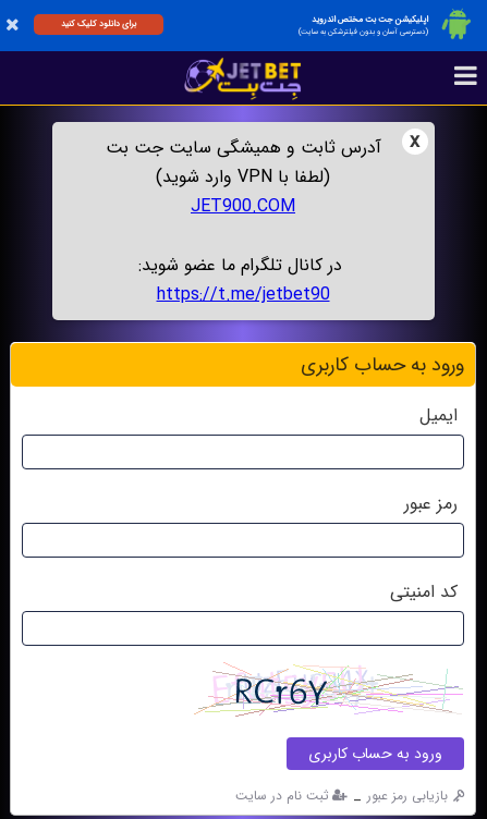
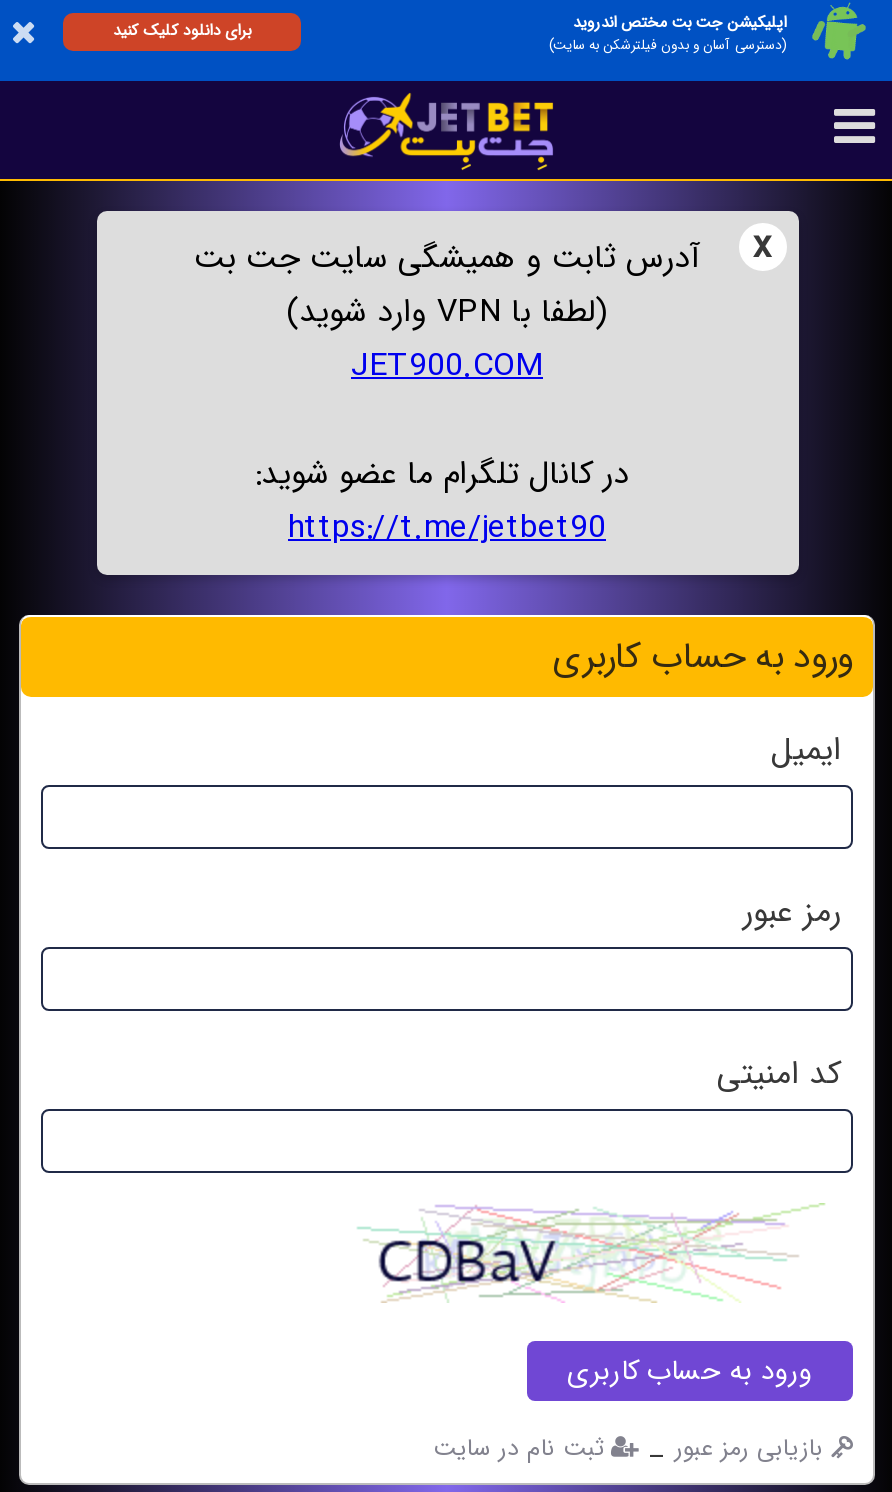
[196,665,462,717] [image] -> [361,1203,823,1301] [image]

